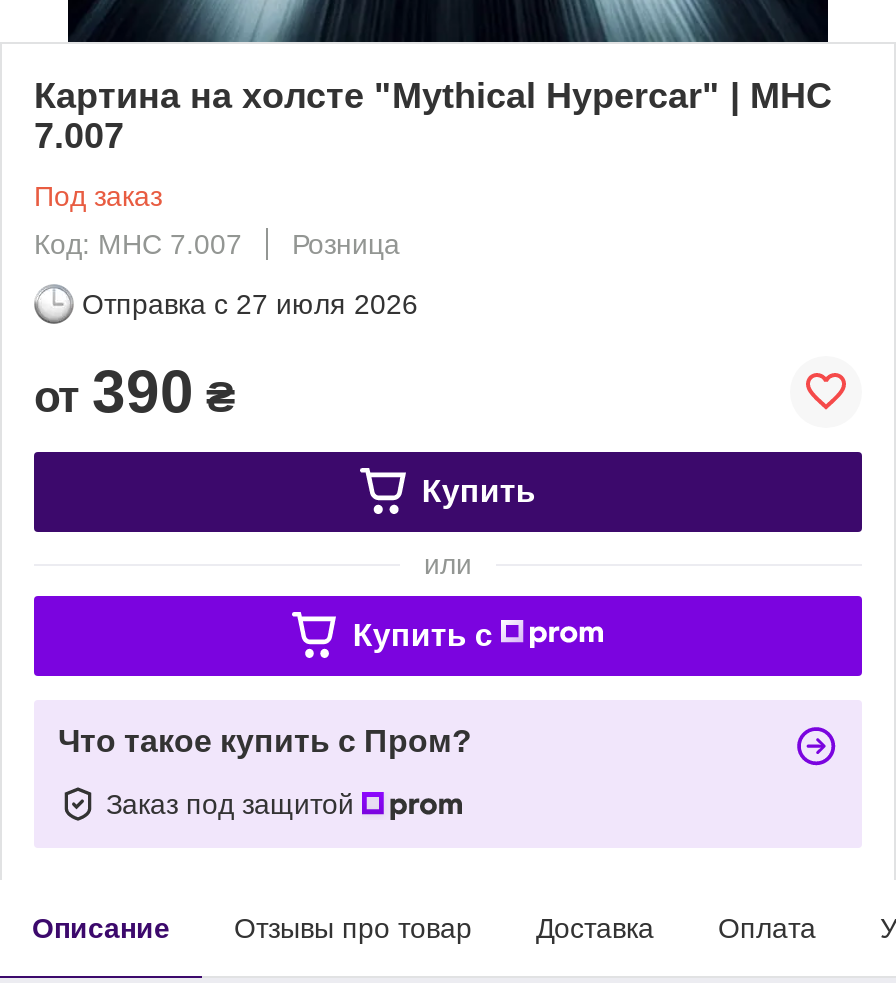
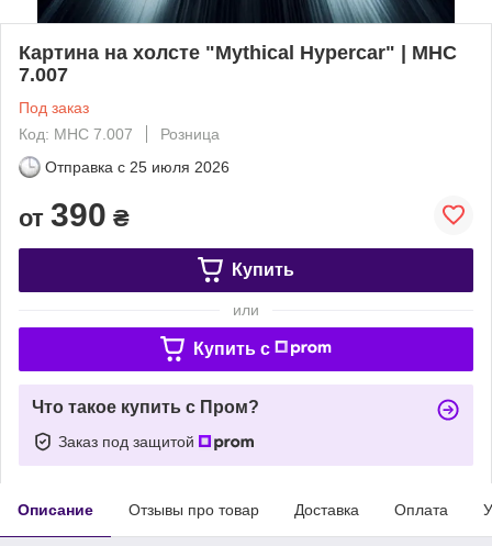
[82,288,418,320] Отправка с 27 июля 2026 -> [45,158,230,176] Отправка с 25 июля 2026

